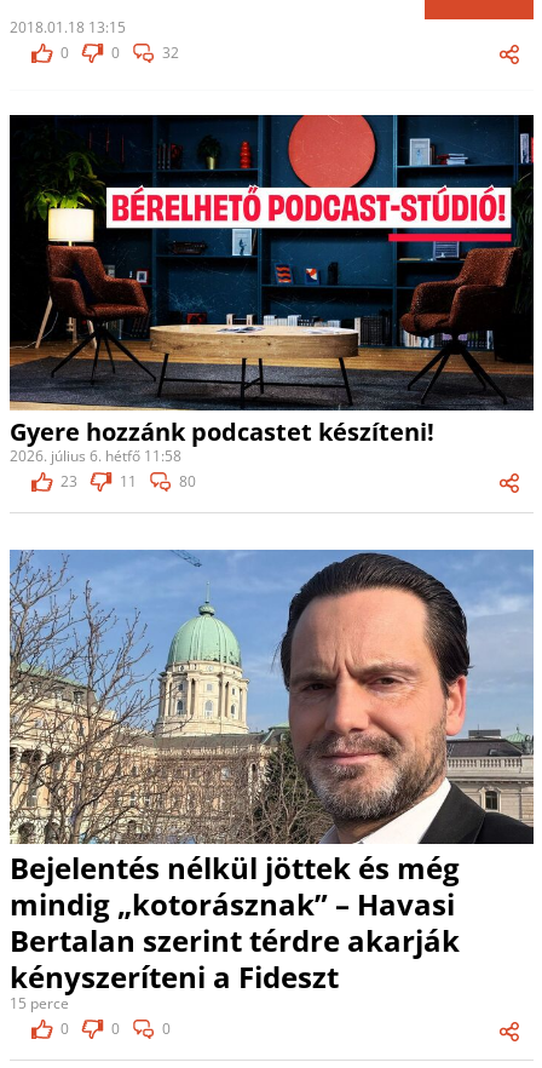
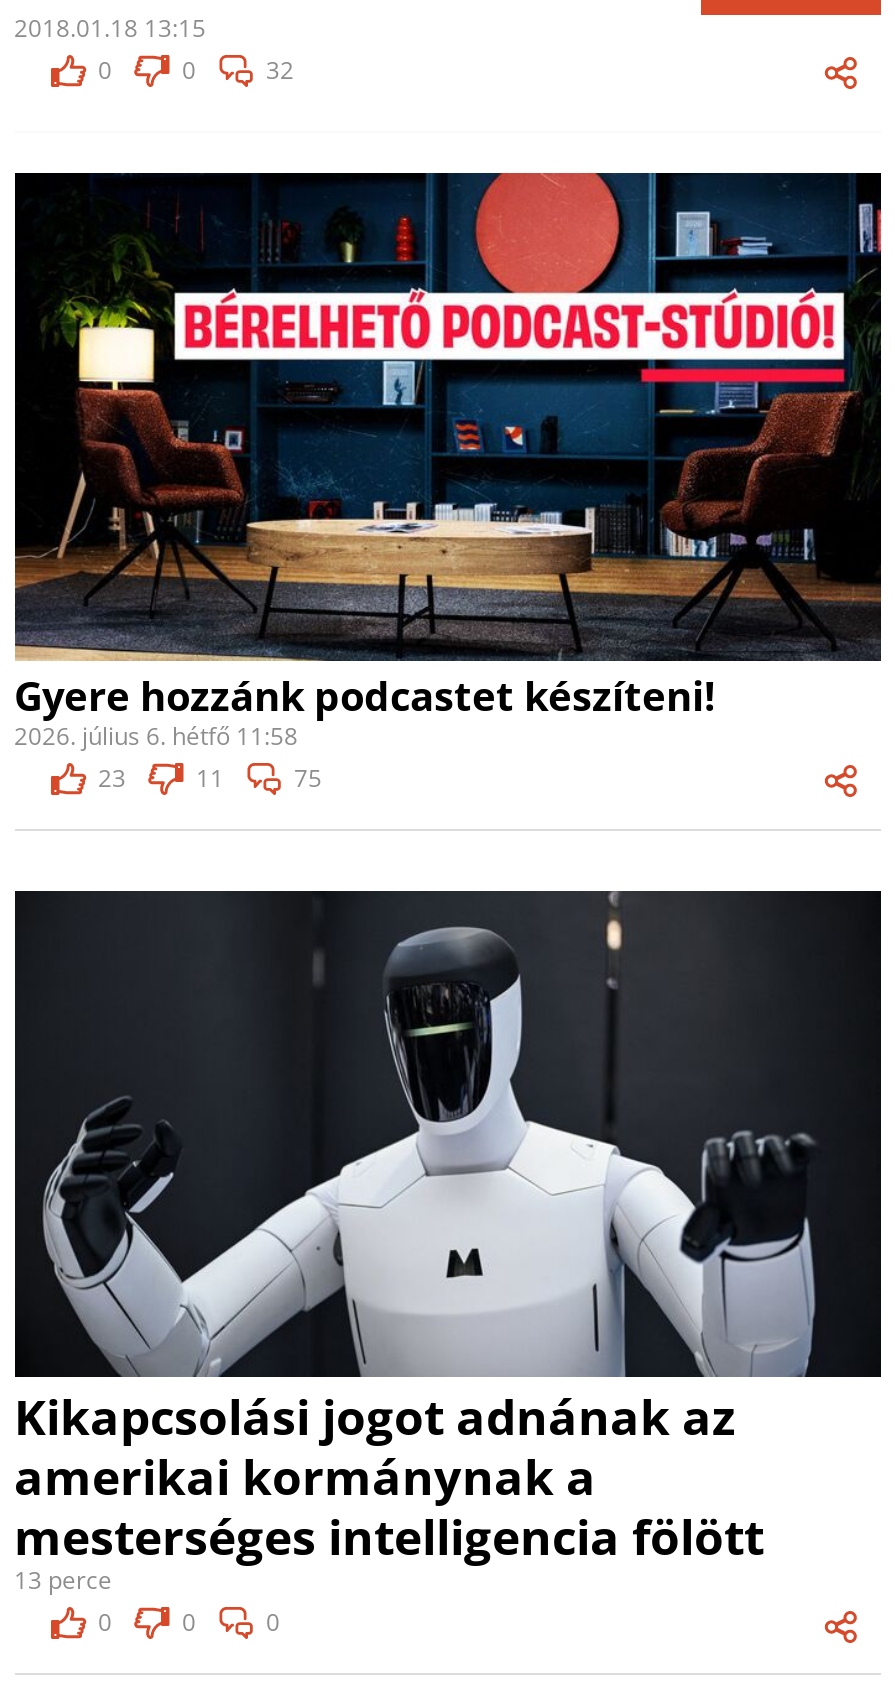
[178,471,195,491] 80 -> [294,760,322,794] 75
[8,549,535,1014] [image] | Bejelentés nélkül jöttek és még | mindig „kotorásznak” – Havasi | Bertalan szerint térdre akarják | kényszeríteni a Fideszt | 15 perce -> [14,889,883,1598] [image] | Kikapcsolási jogot adnának az | amerikai kormánynak a | mesterséges intelligencia fölött | 13 perce

